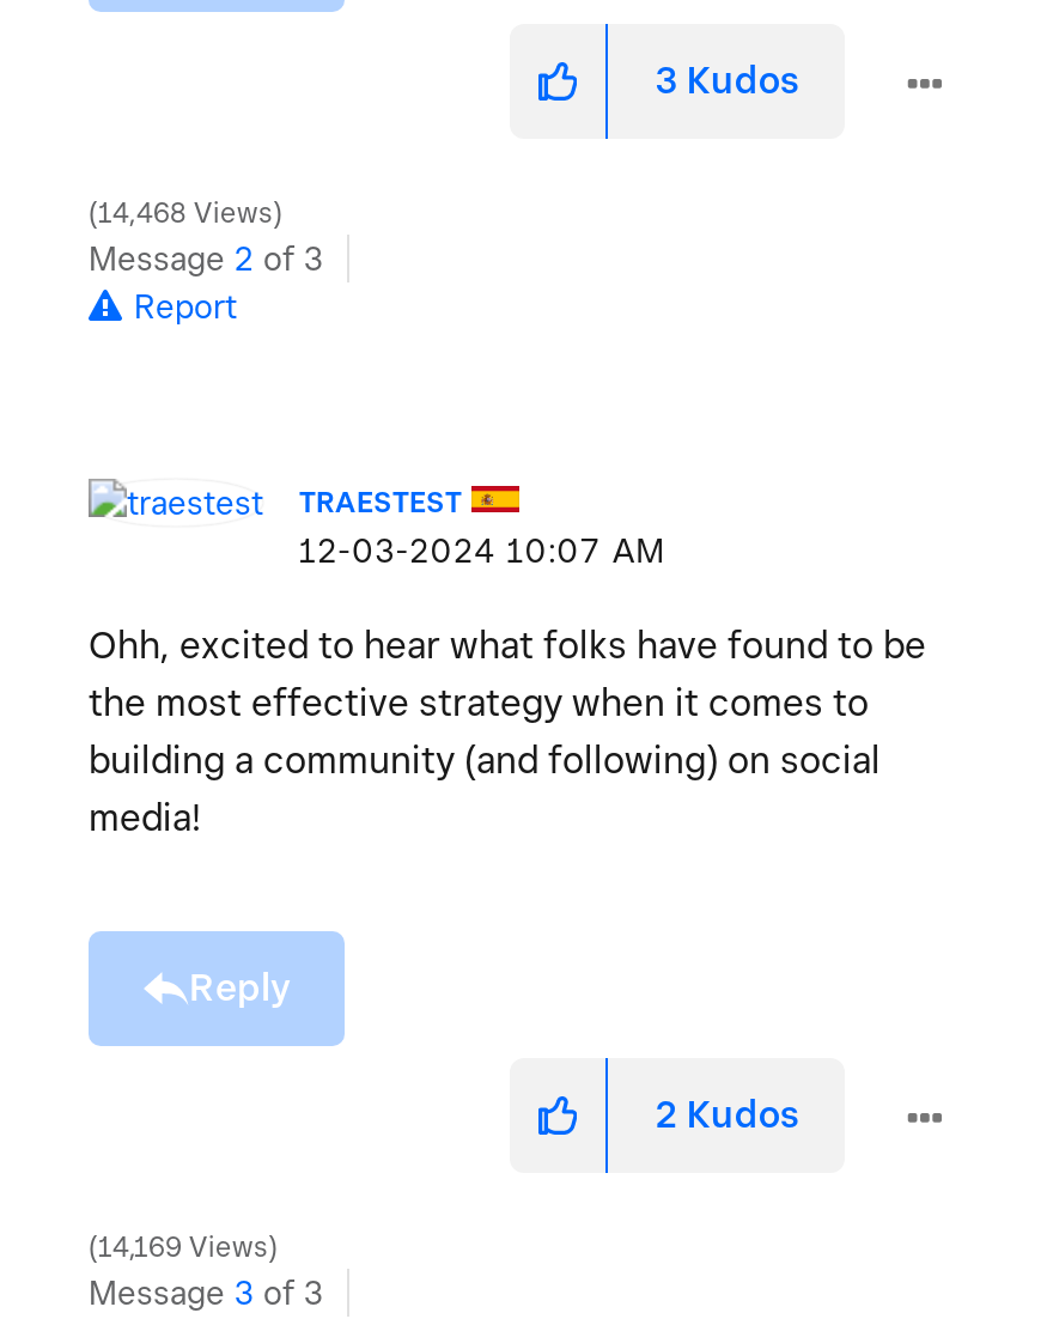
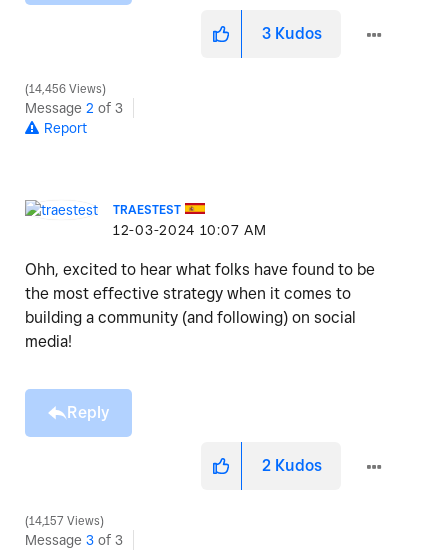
[91,196,280,230] 14,468 Views -> [26,82,105,96] 14,456 Views
[91,1230,275,1264] 14,169 Views -> [26,514,103,528] 14,157 Views

